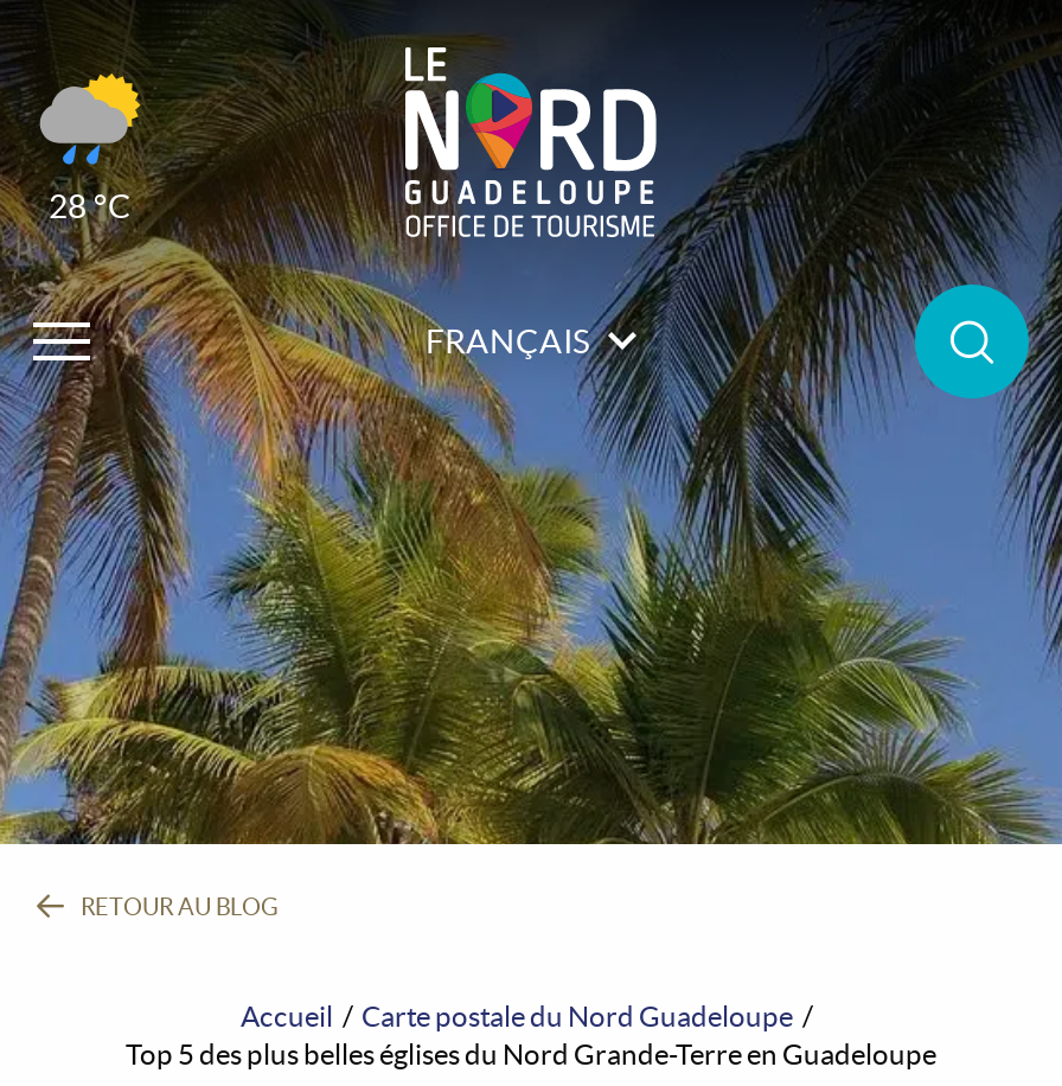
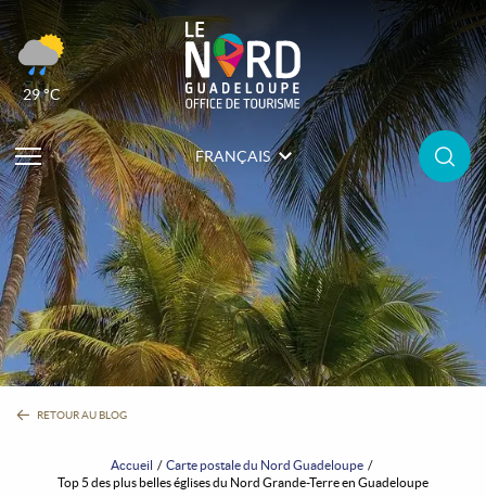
[49,187,132,225] 28 °C -> [22,86,60,103] 29 °C

